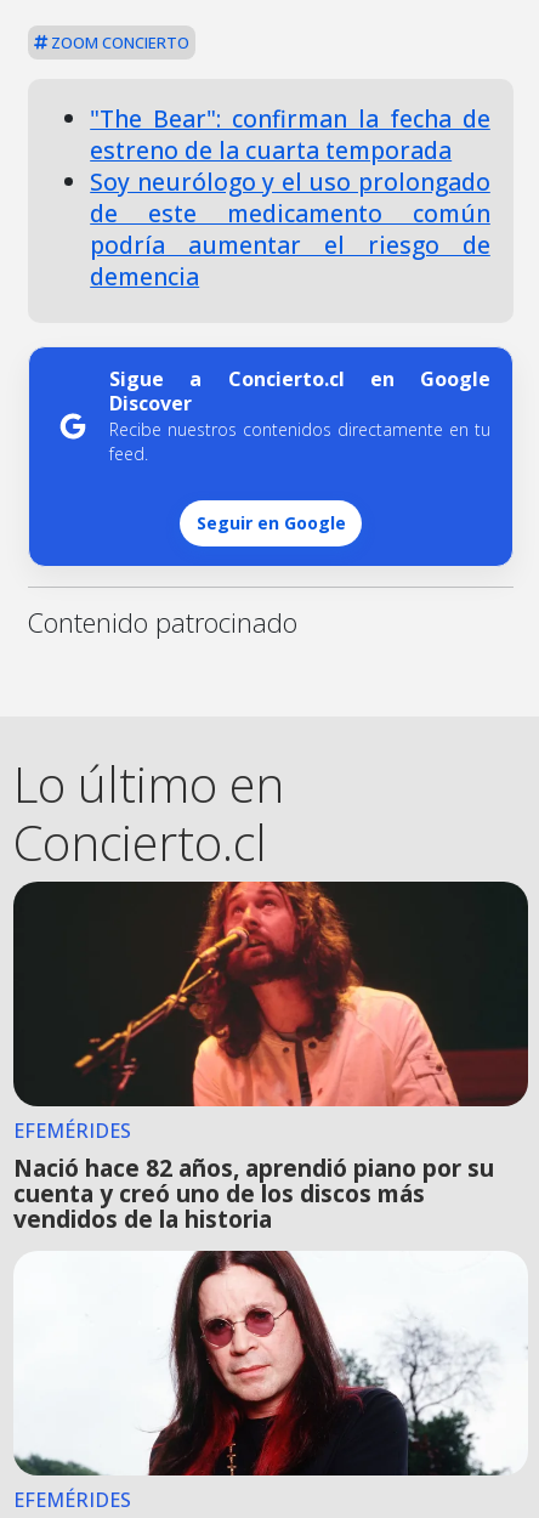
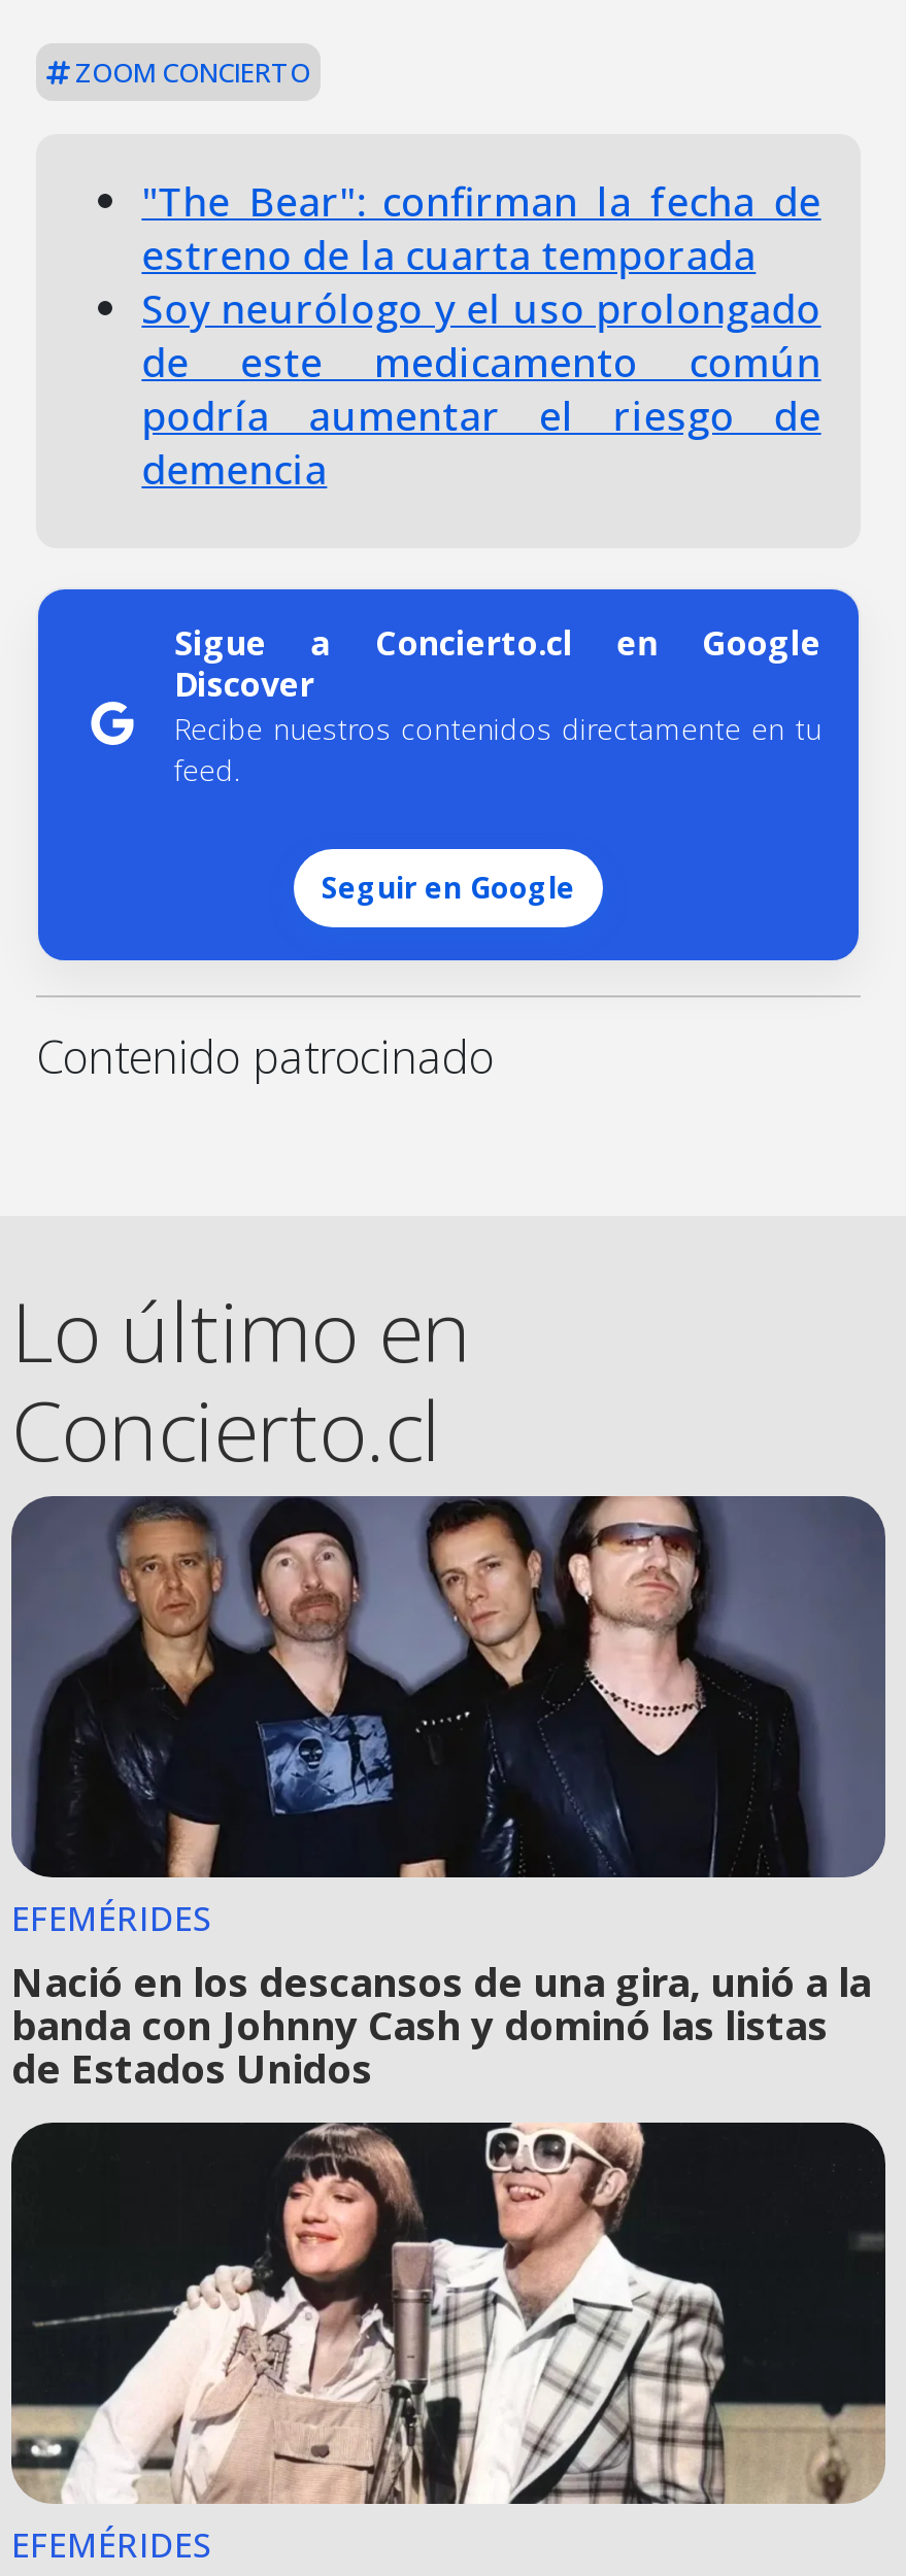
[12,880,528,1236] [image] | Nació hace 82 años, aprendió piano por su | cuenta y creó uno de los discos más | vendidos de la historia -> [9,1494,885,2097] [image] | Nació en los descansos de una gira, unió a la | banda con Johnny Cash y dominó las listas | de Estados Unidos
[13,1250,528,1477] [image] -> [9,2121,887,2506] [image]

